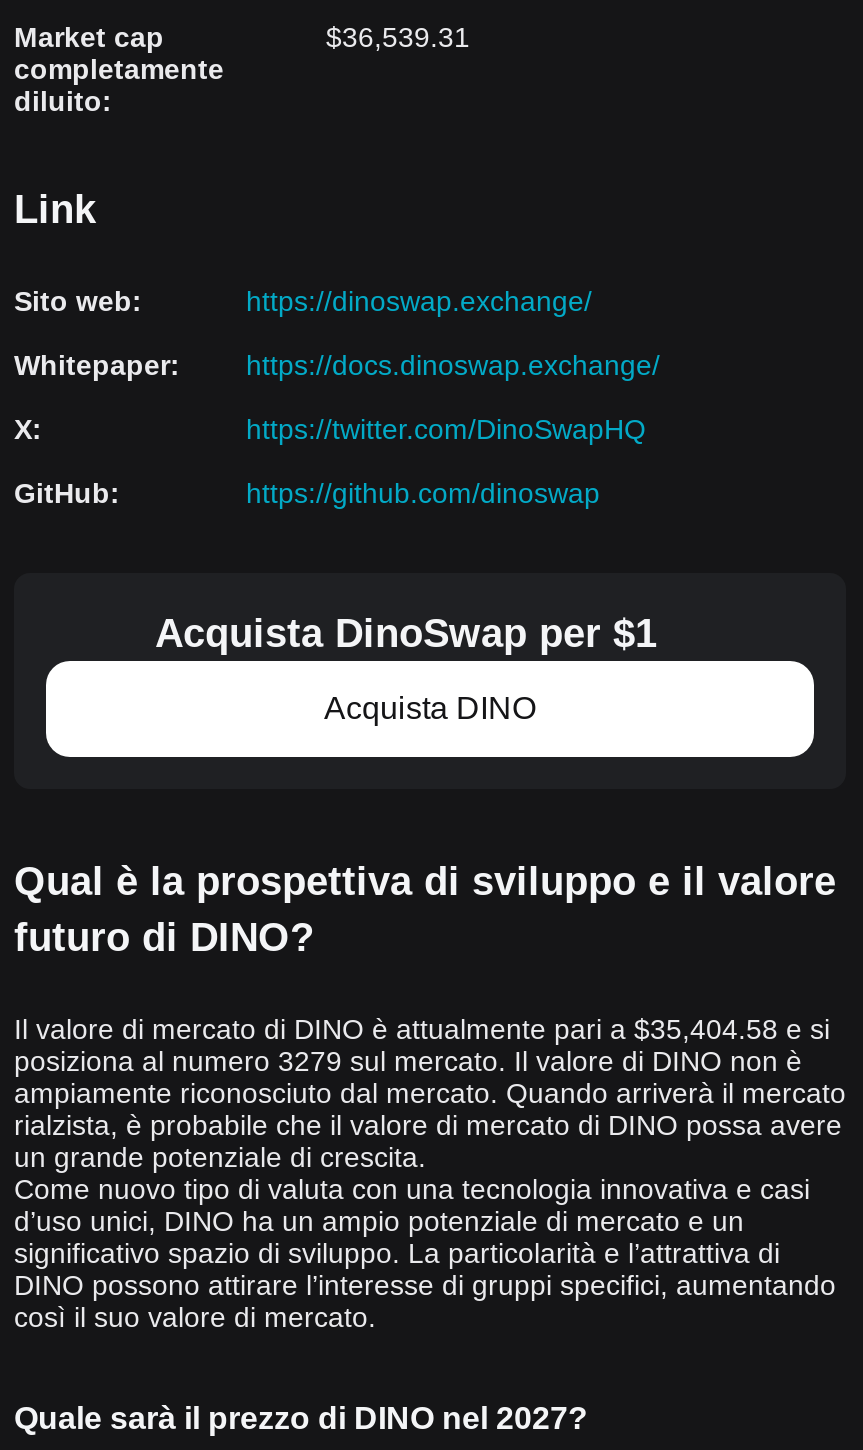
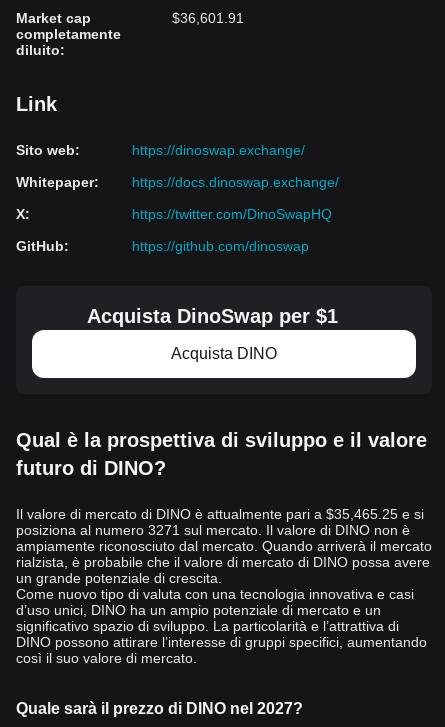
[326,21,470,53] $36,539.31 -> [172,10,244,26] $36,601.91
[14,1013,830,1045] Il valore di mercato di DINO è attualmente pari a $35,404.58 e si -> [16,506,424,522] Il valore di mercato di DINO è attualmente pari a $35,465.25 e si
[14,1045,802,1077] posiziona al numero 3279 sul mercato. Il valore di DINO non è -> [16,522,410,538] posiziona al numero 3271 sul mercato. Il valore di DINO non è

